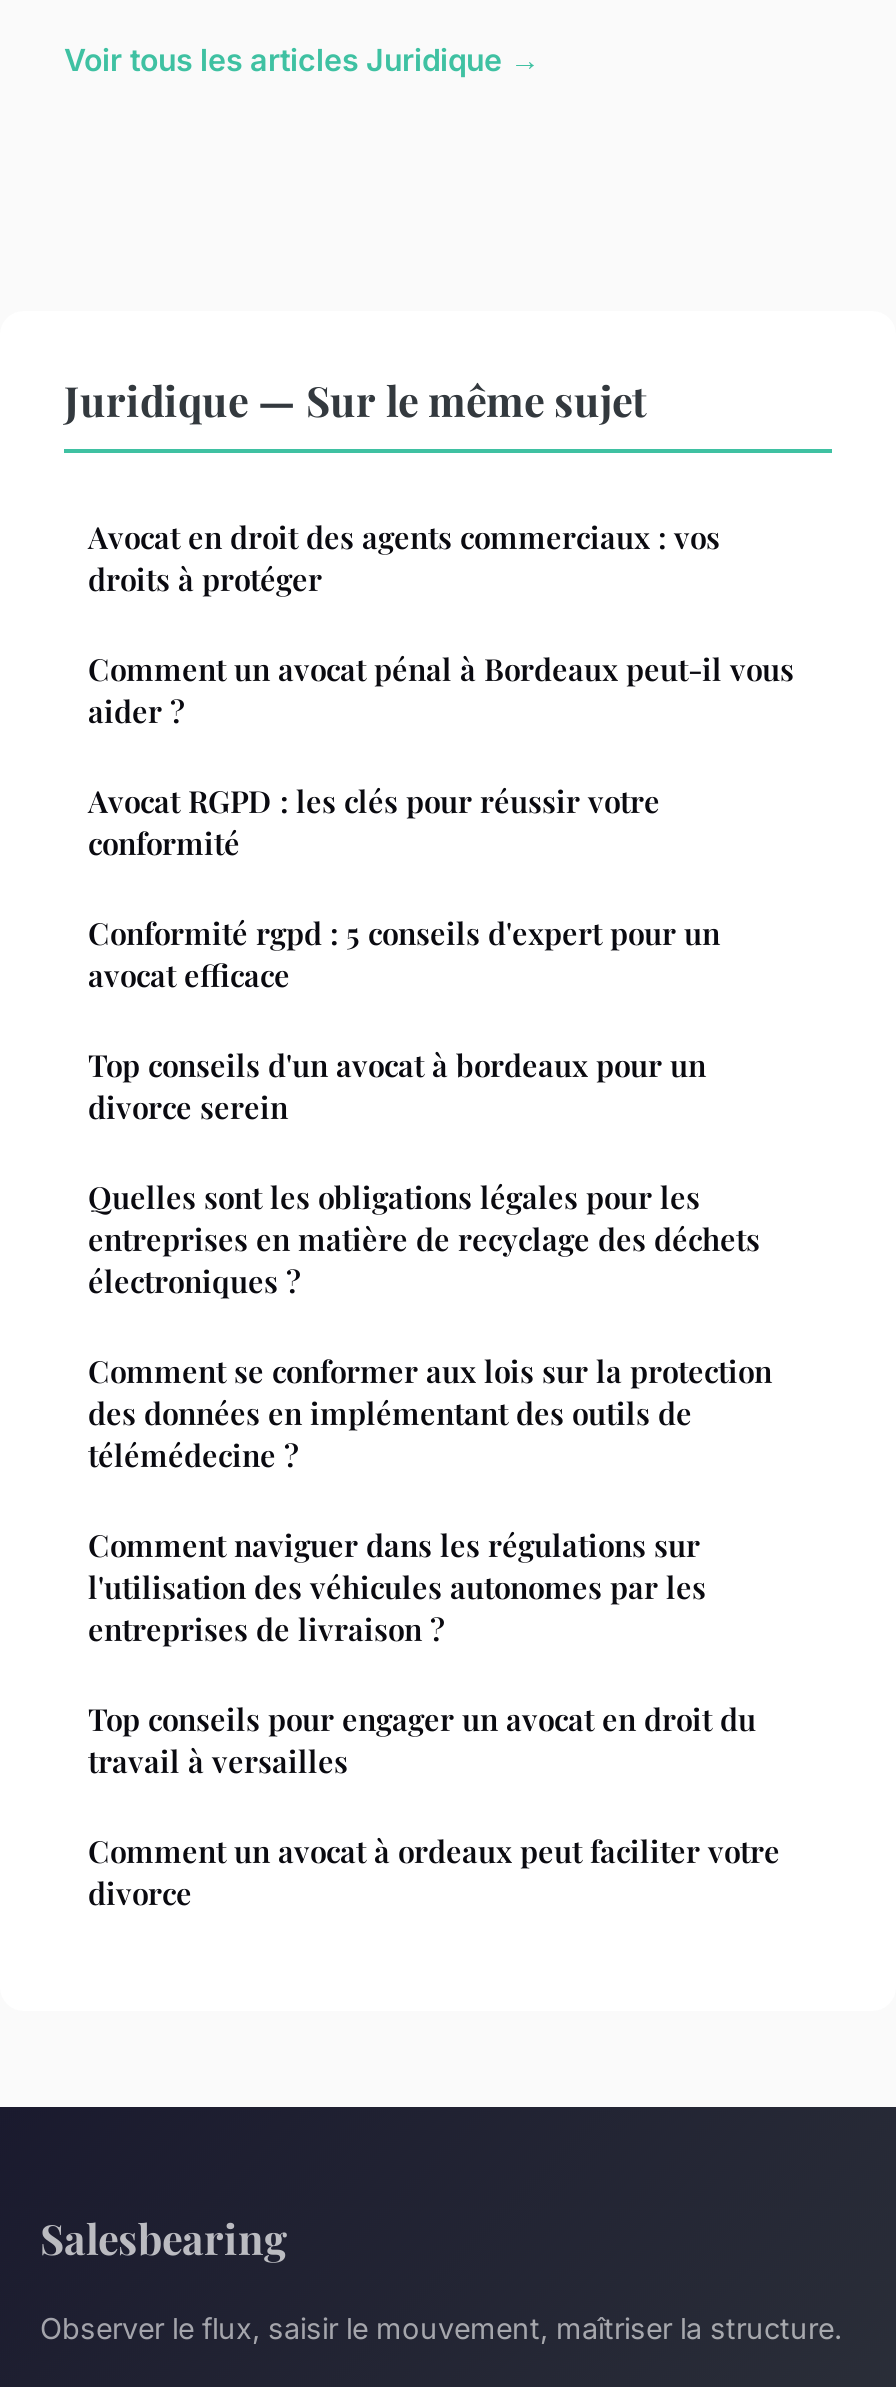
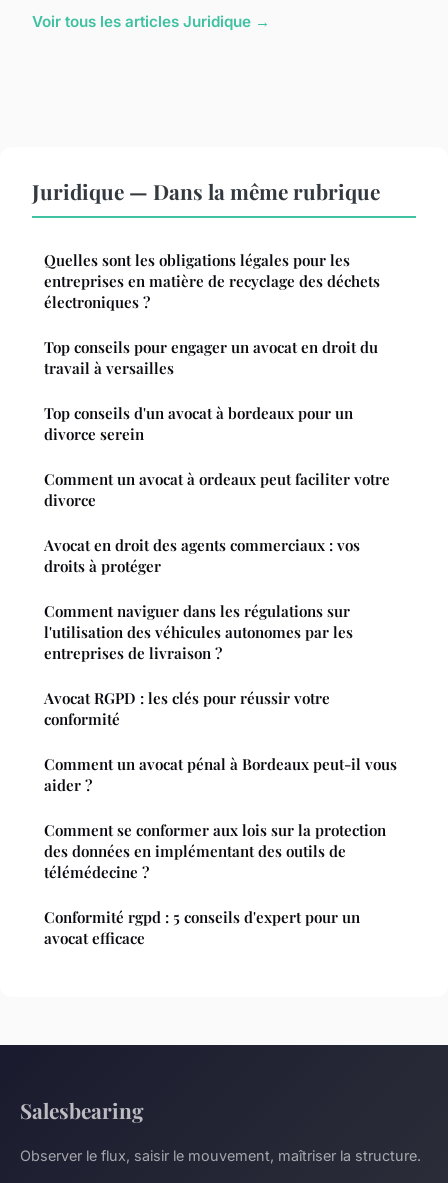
[64,370,646,426] Juridique — Sur le même sujet -> [32,177,380,205] Juridique — Dans la même rubrique
moved [88,516,720,598] -> [44,535,360,576]: Avocat en droit des agents commerciaux : vos | droits à protéger
moved [88,648,794,862] -> [44,688,397,795]: Avocat RGPD : les clés pour réussir votre | conformité | Comment un avocat pénal à Bordeaux peut-il vous | aider ?
moved [88,912,720,994] -> [44,907,360,948]: Conformité rgpd : 5 conseils d'expert pour un | avocat efficace
moved [88,1044,706,1126] -> [44,403,353,444]: Top conseils d'un avocat à bordeaux pour un | divorce serein
moved [88,1176,760,1300] -> [44,250,380,312]: Quelles sont les obligations légales pour les | entreprises en matière de recyclage des déchets | électroniques ?
moved [88,1350,772,1474] -> [44,820,386,882]: Comment se conformer aux lois sur la protection | des données en implémentant des outils de | télémédecine ?
moved [88,1524,706,1648] -> [44,601,353,663]: Comment naviguer dans les régulations sur | l'utilisation des véhicules autonomes par les | entreprises de livraison ?
moved [88,1698,756,1780] -> [44,337,378,378]: Top conseils pour engager un avocat en droit du | travail à versailles
moved [88,1830,780,1912] -> [44,469,390,510]: Comment un avocat à ordeaux peut faciliter votre | divorce

